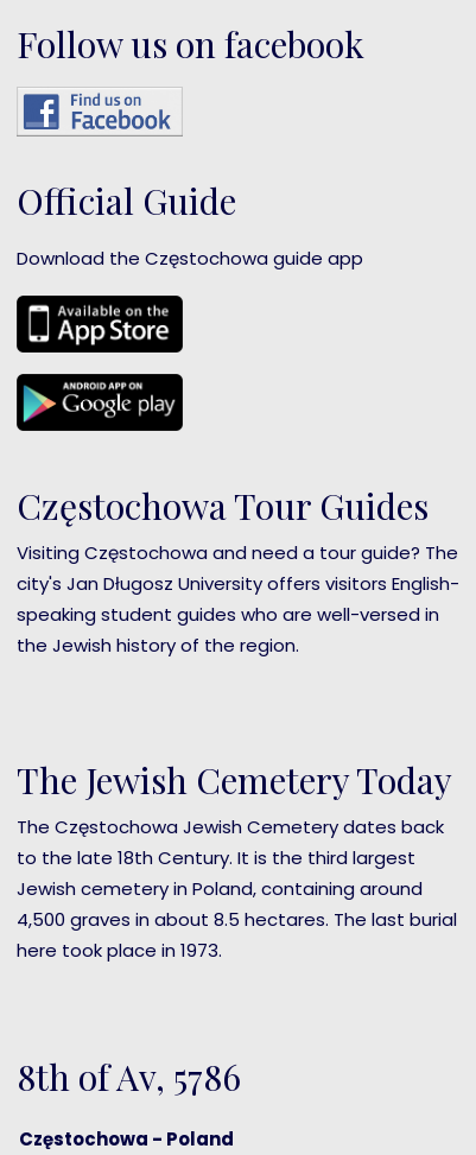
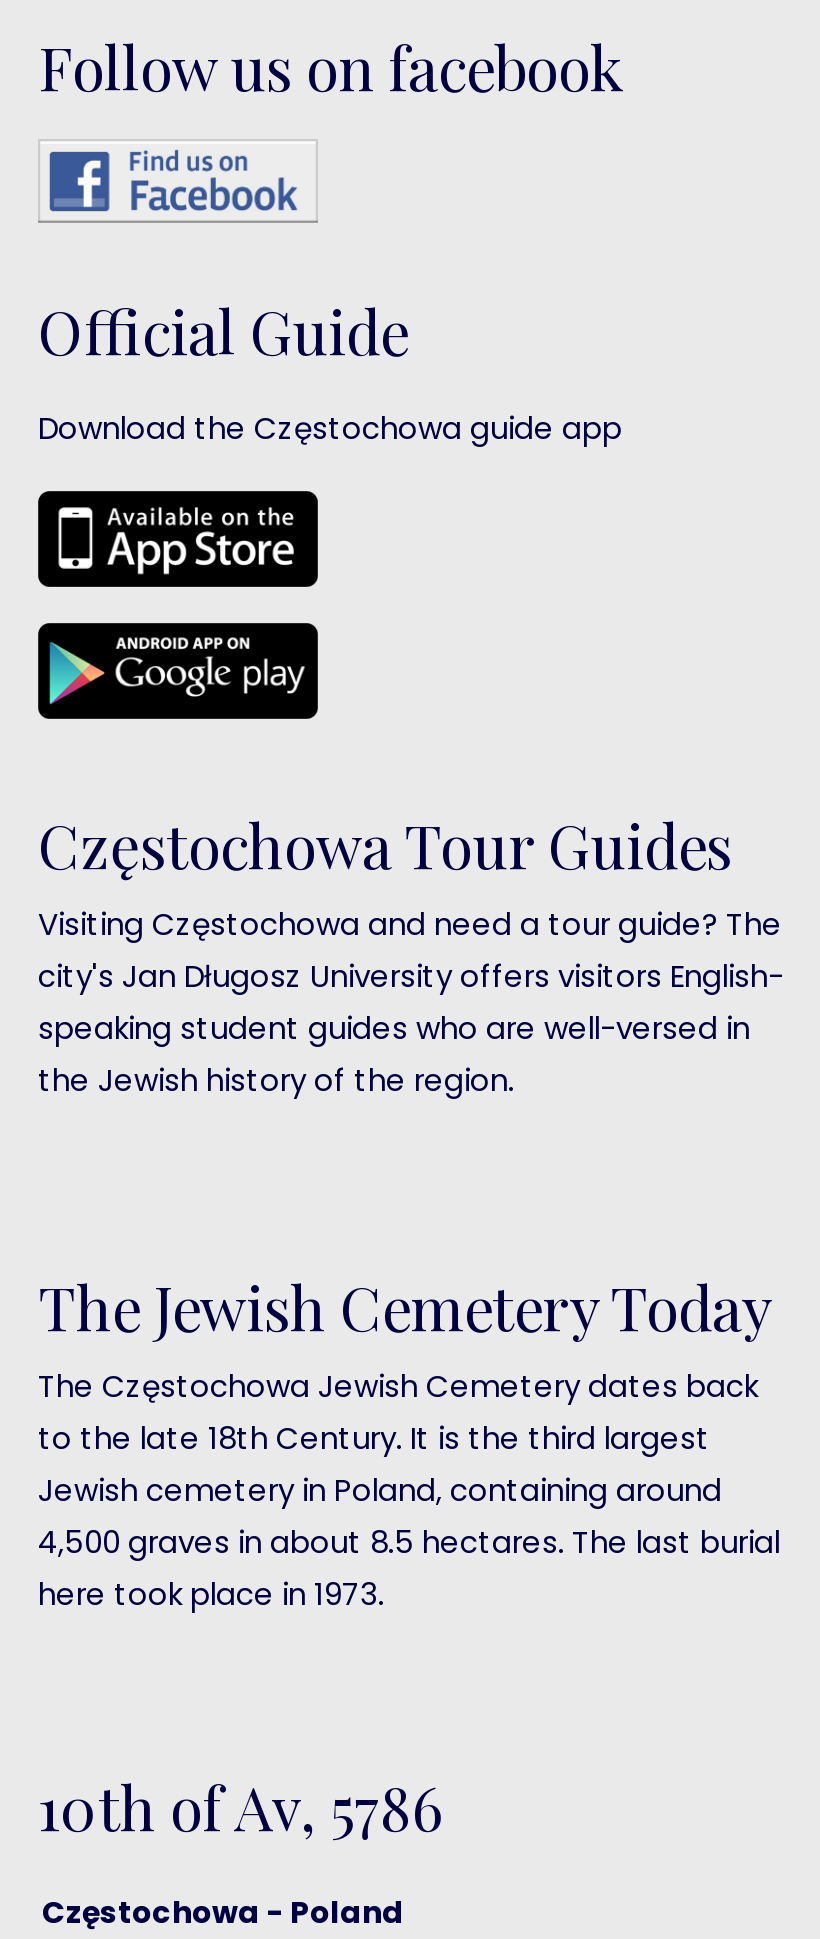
[17,1053,241,1100] 8th of Av, 5786 -> [38,1767,444,1847] 10th of Av, 5786

